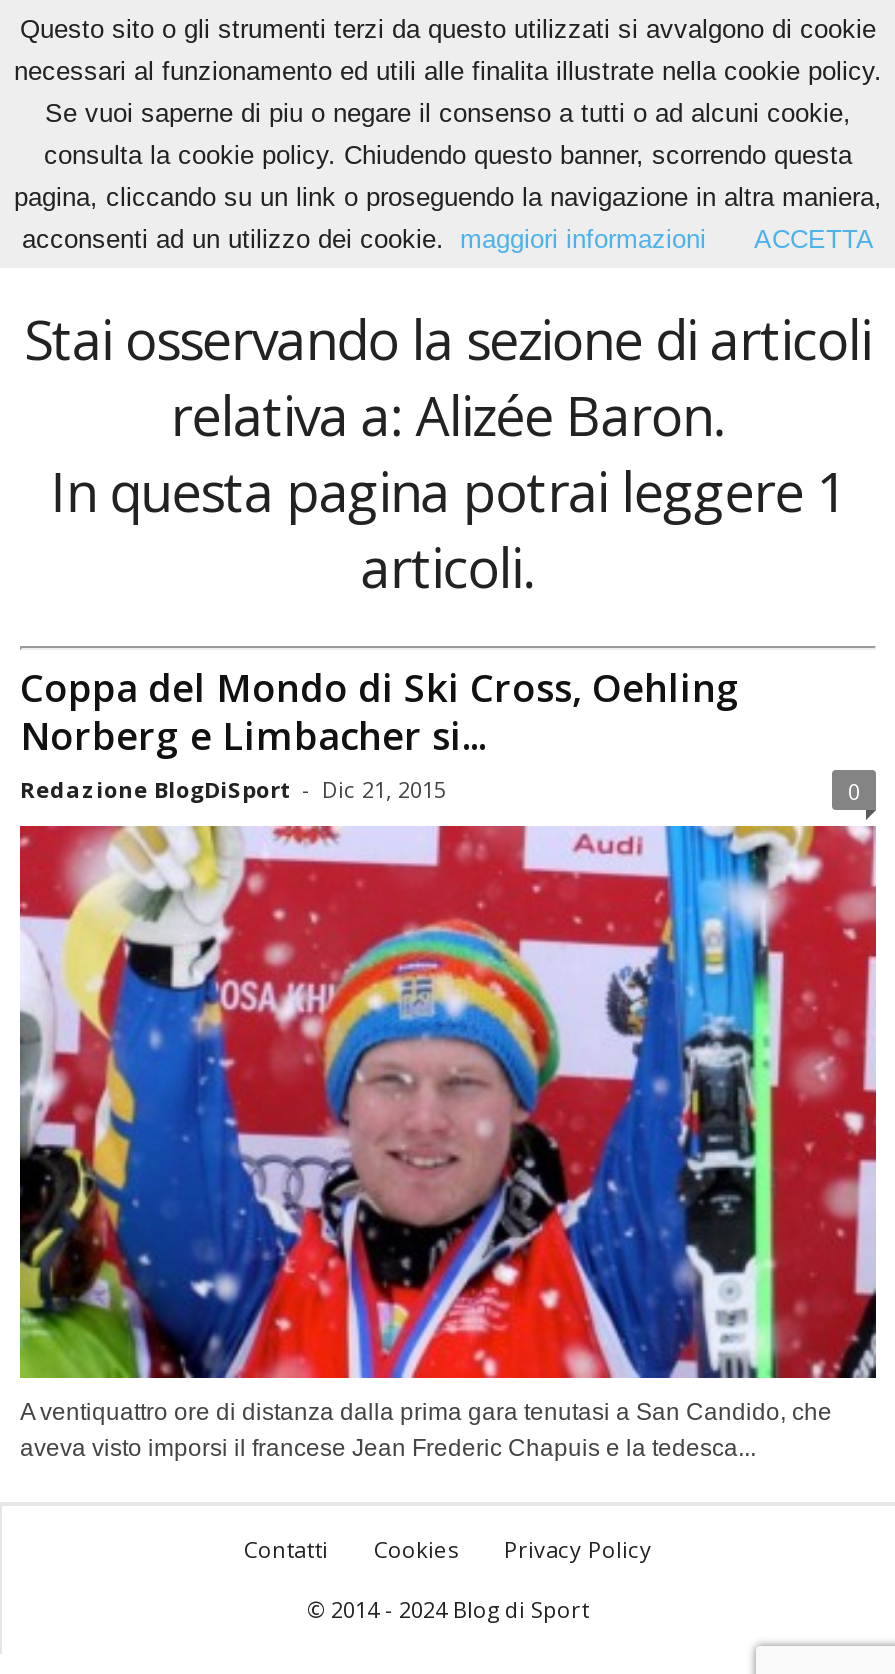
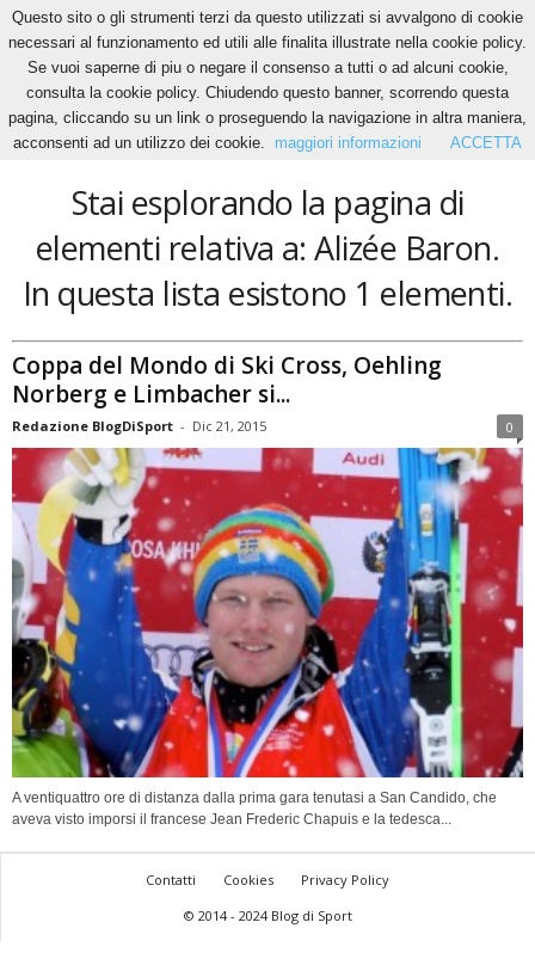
[24,302,871,604] Stai osservando la sezione di articoli | relativa a: Alizée Baron. | In questa pagina potrai leggere 1 | articoli. -> [22,180,513,315] Stai esplorando la pagina di | elementi relativa a: Alizée Baron. | In questa lista esistono 1 elementi.

